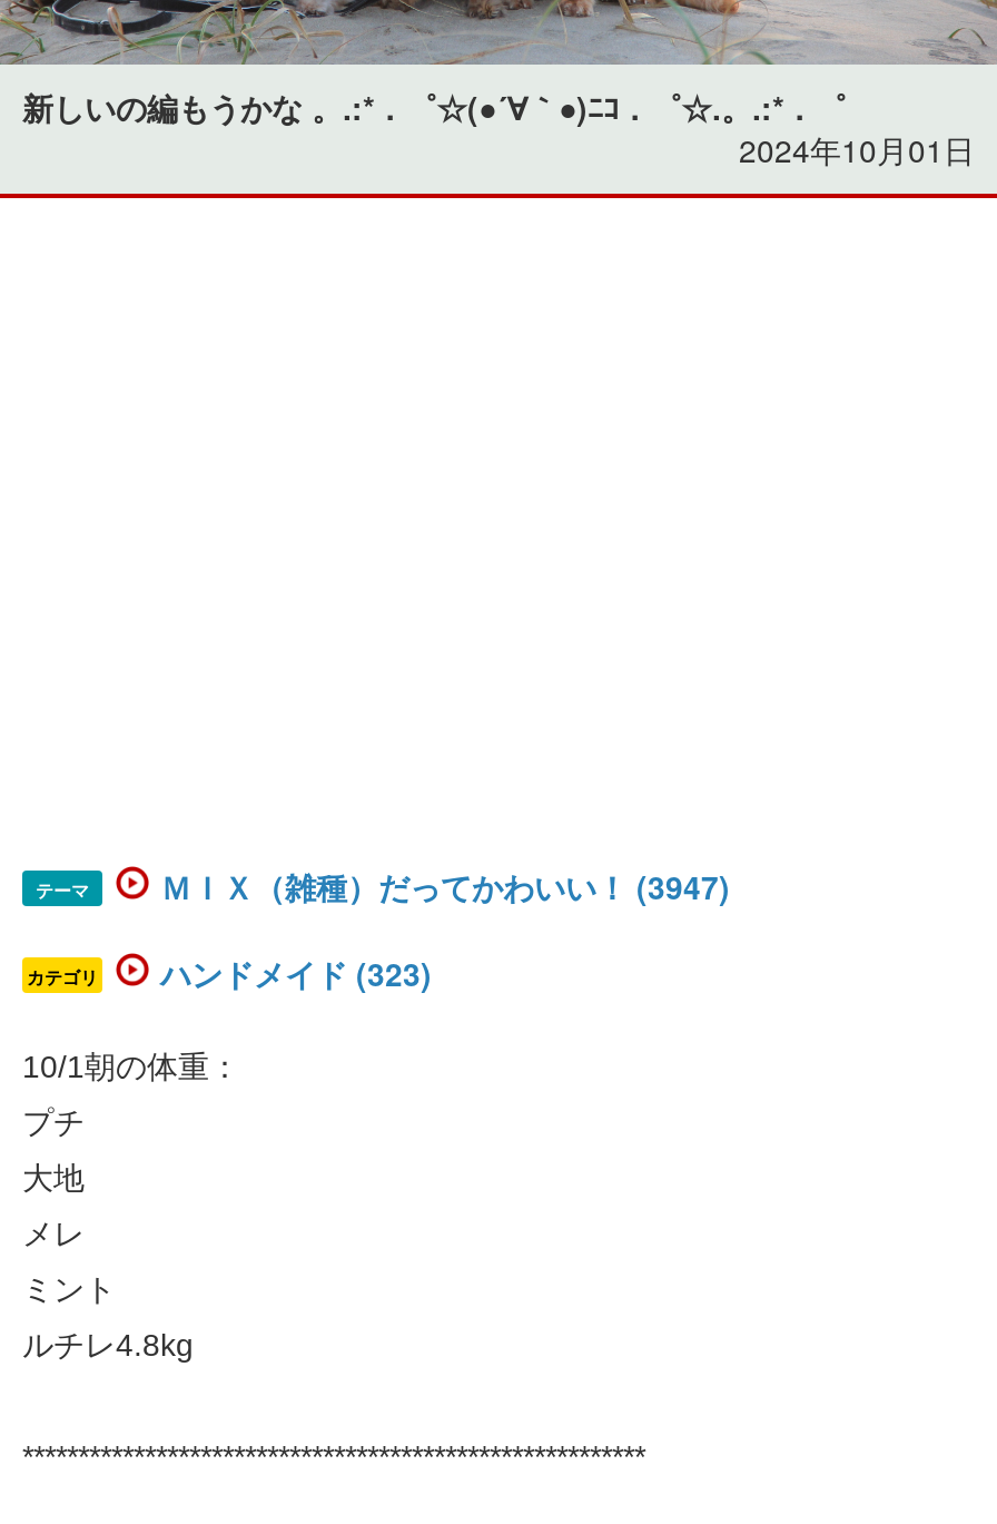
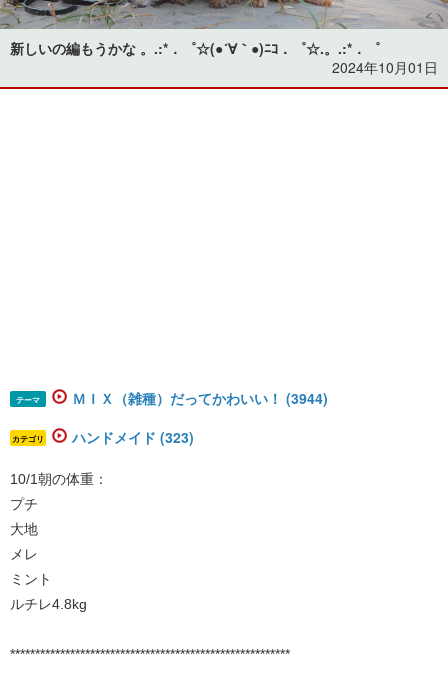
[160,863,730,908] ＭＩＸ（雑種）だってかわいい！ (3947) -> [72,388,328,408] ＭＩＸ（雑種）だってかわいい！ (3944)

